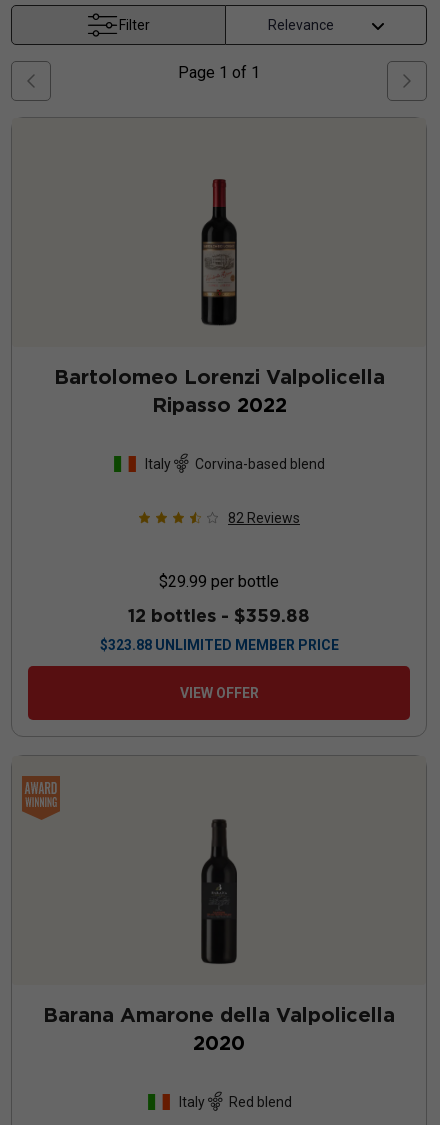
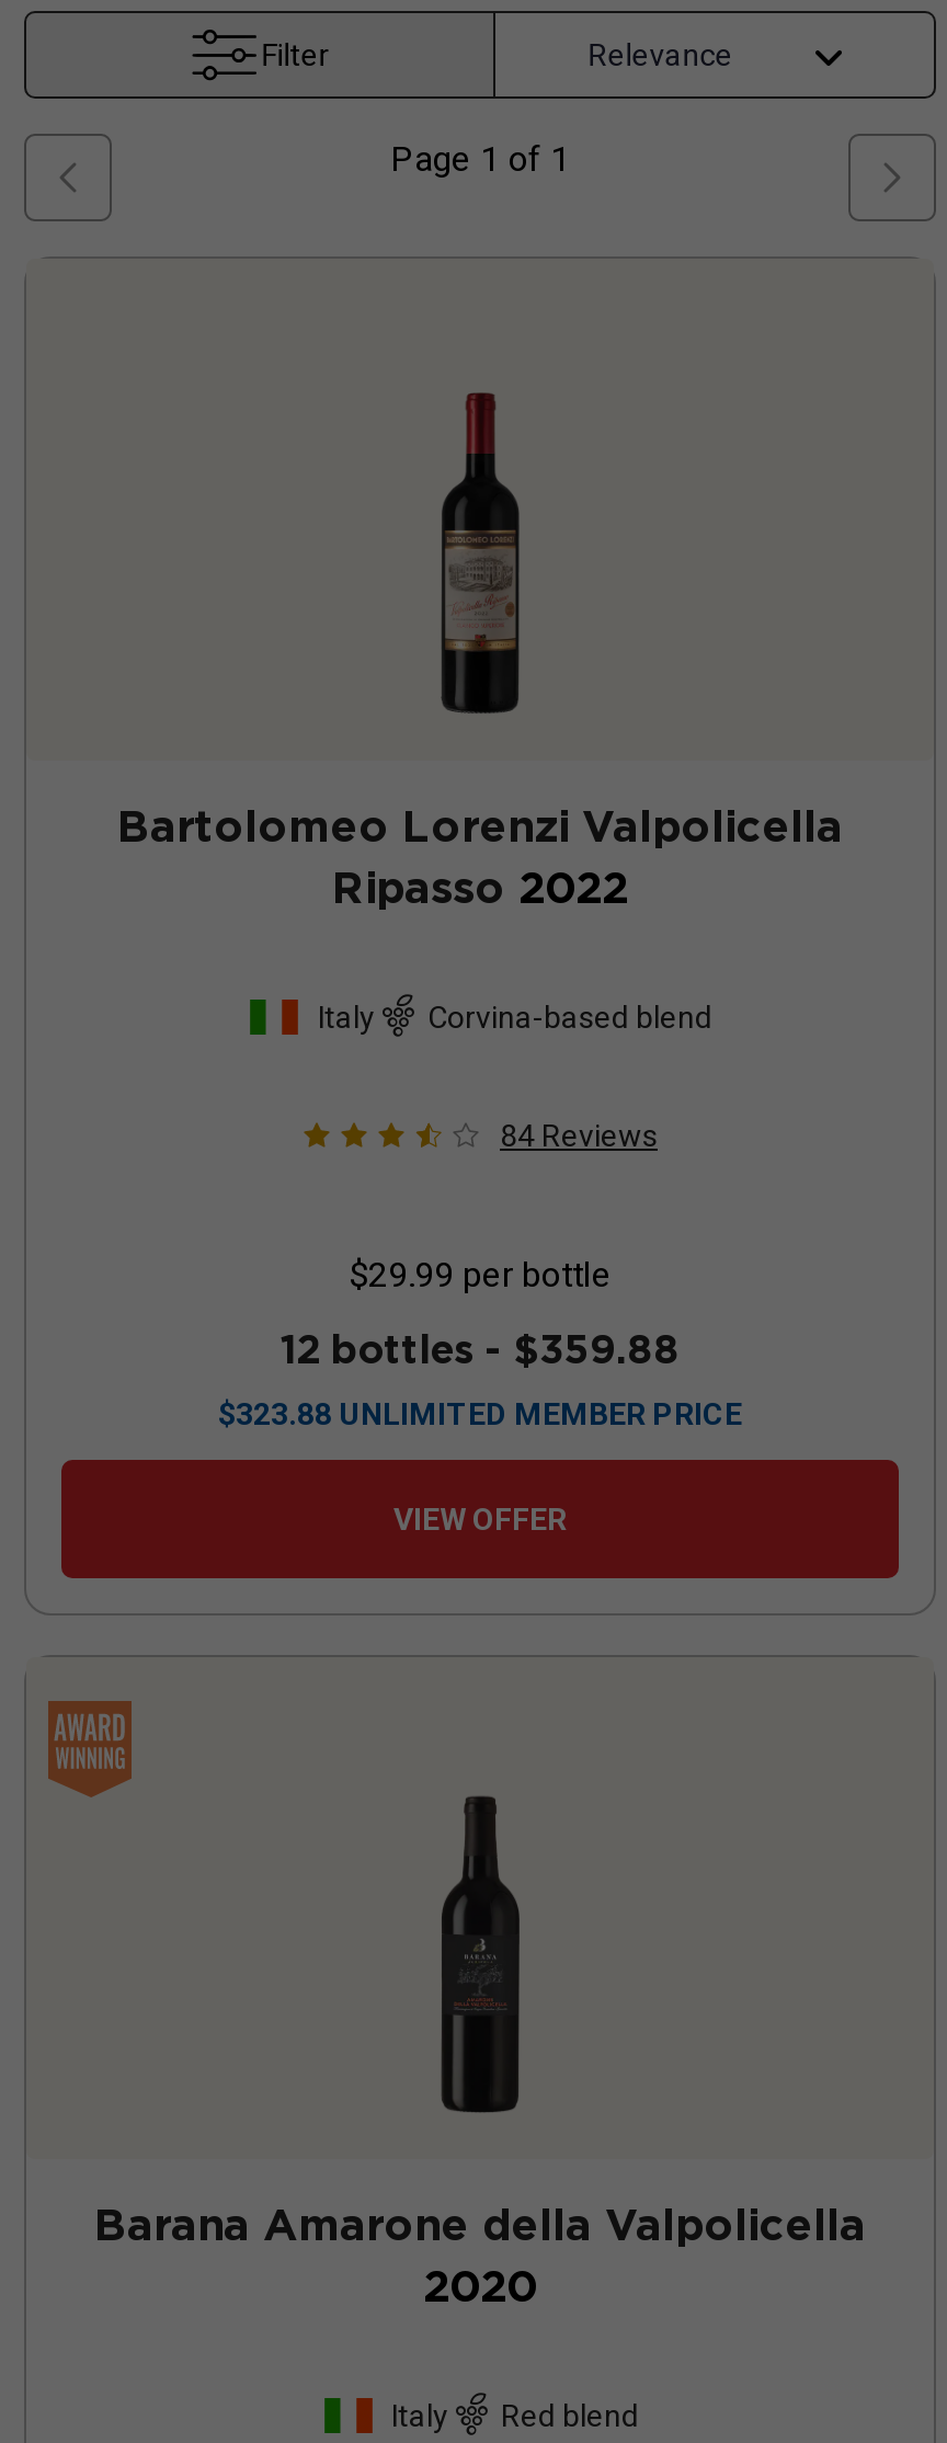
[228,510,300,526] 82 Reviews -> [500,1118,658,1153] 84 Reviews

